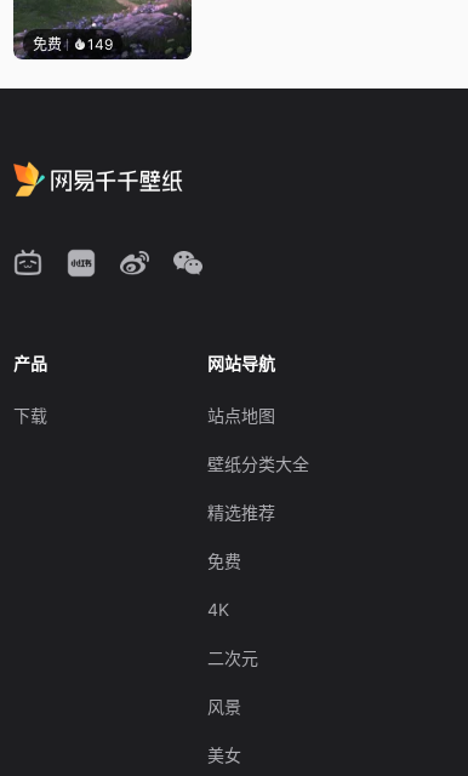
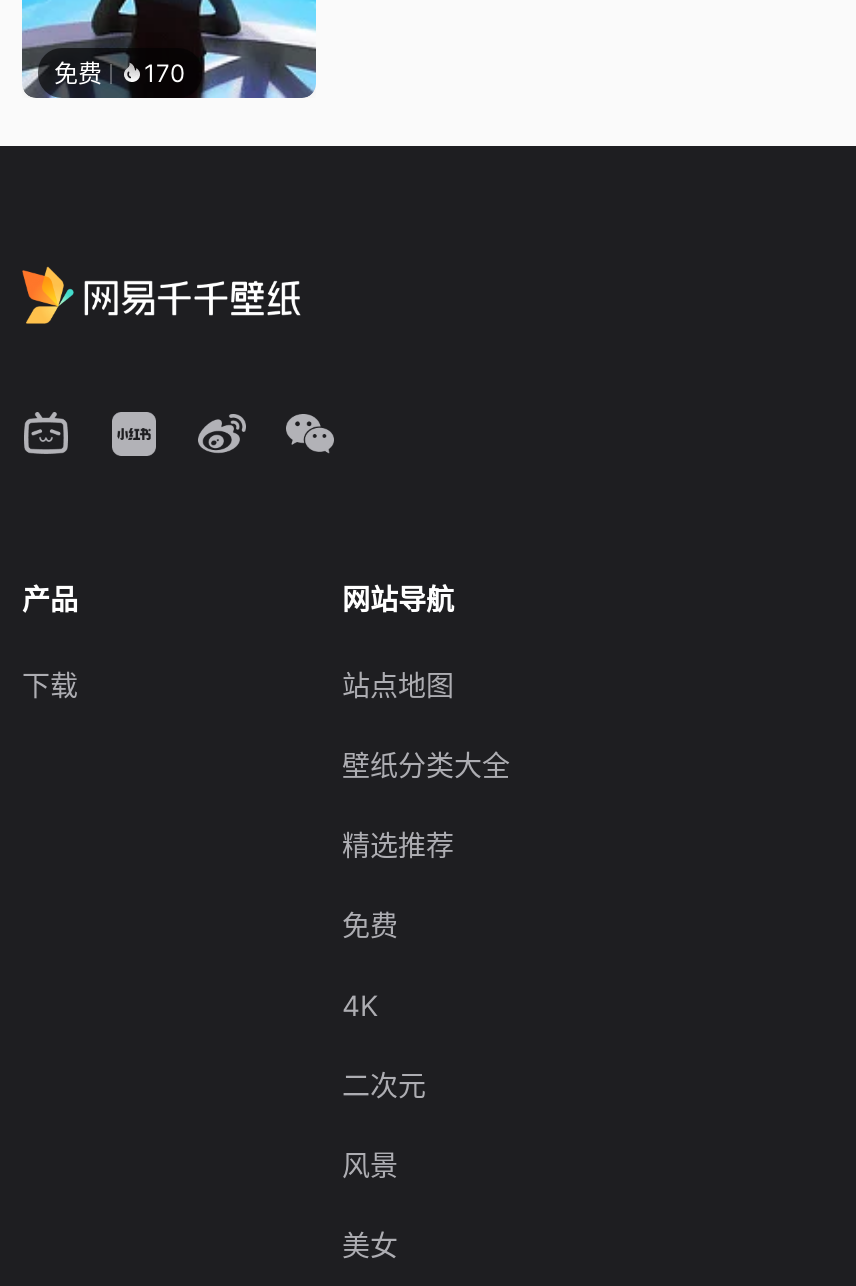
[33,35,113,53] 免费 149 -> [54,58,186,88] 免费 170

